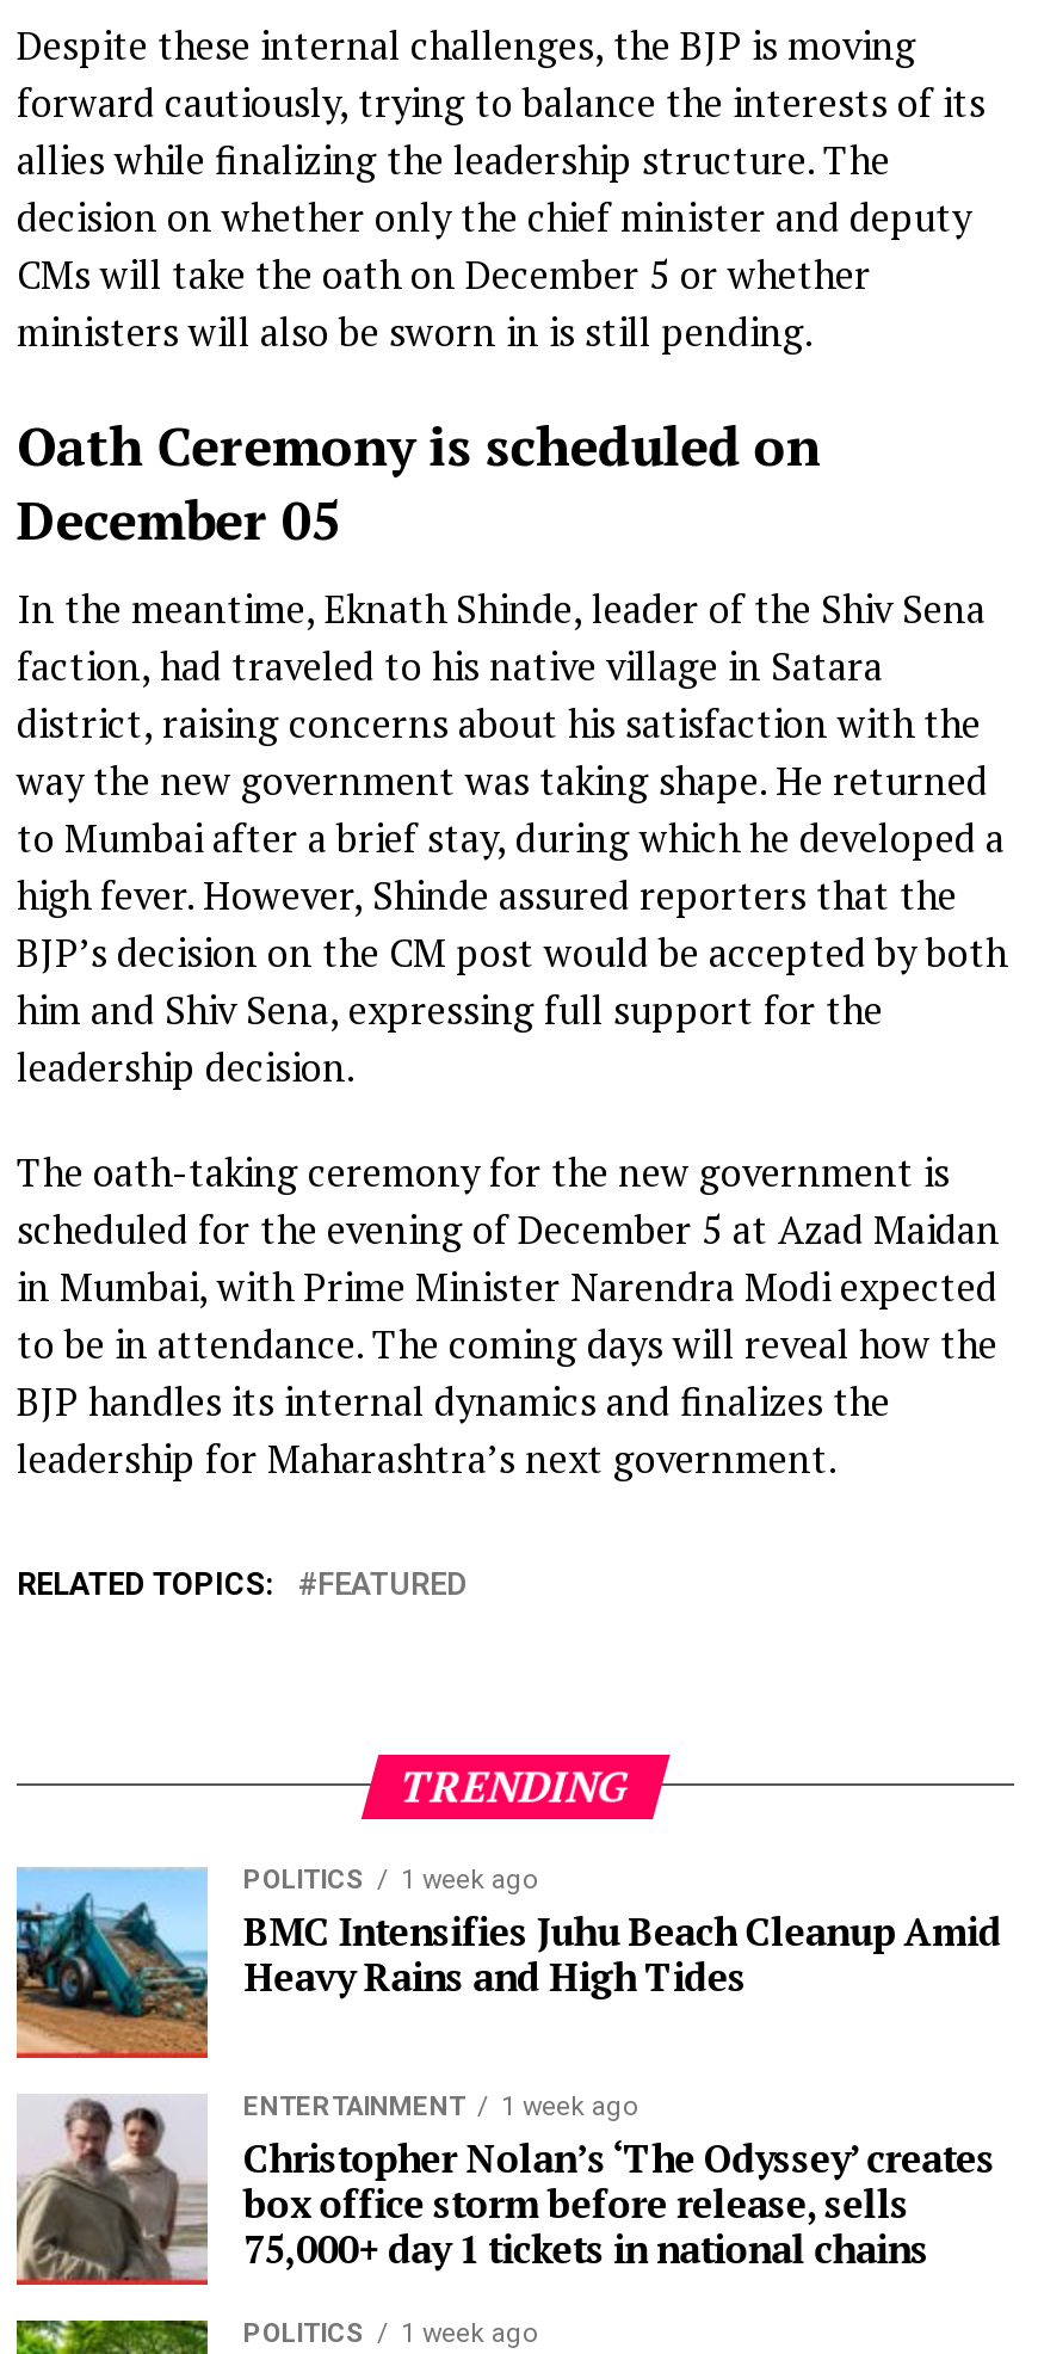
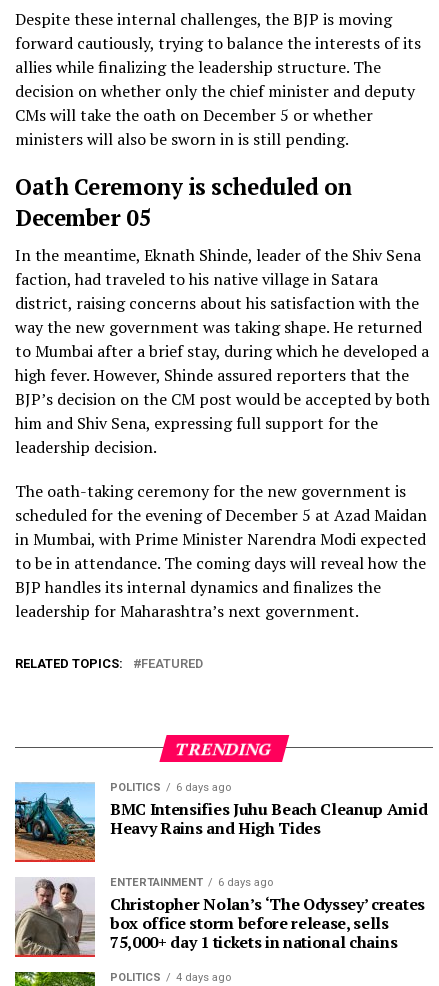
[243,1864,537,1895] POLITICS 1 week ago -> [110,781,231,794] POLITICS 6 days ago
[243,2091,637,2122] ENTERTAINMENT 1 week ago -> [110,876,273,889] ENTERTAINMENT 6 days ago
[243,2318,537,2349] POLITICS 1 week ago -> [110,971,231,984] POLITICS 4 days ago

